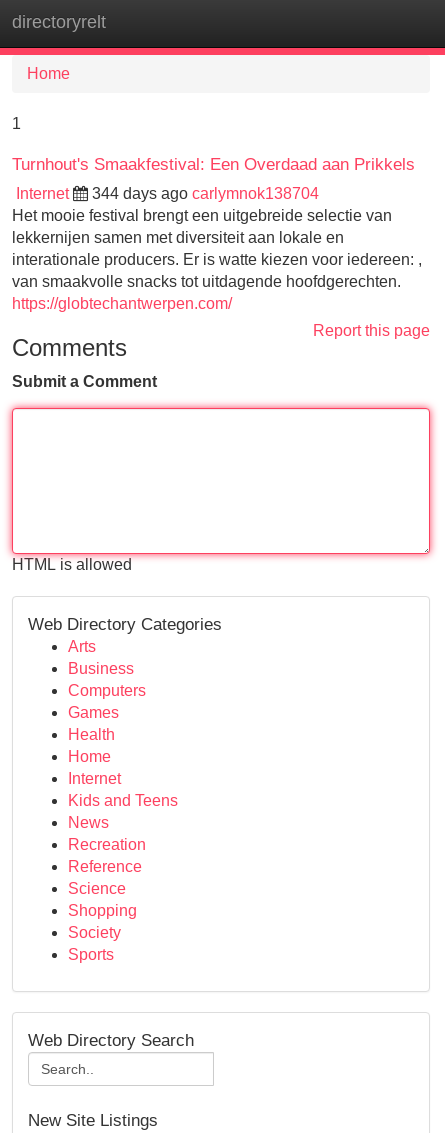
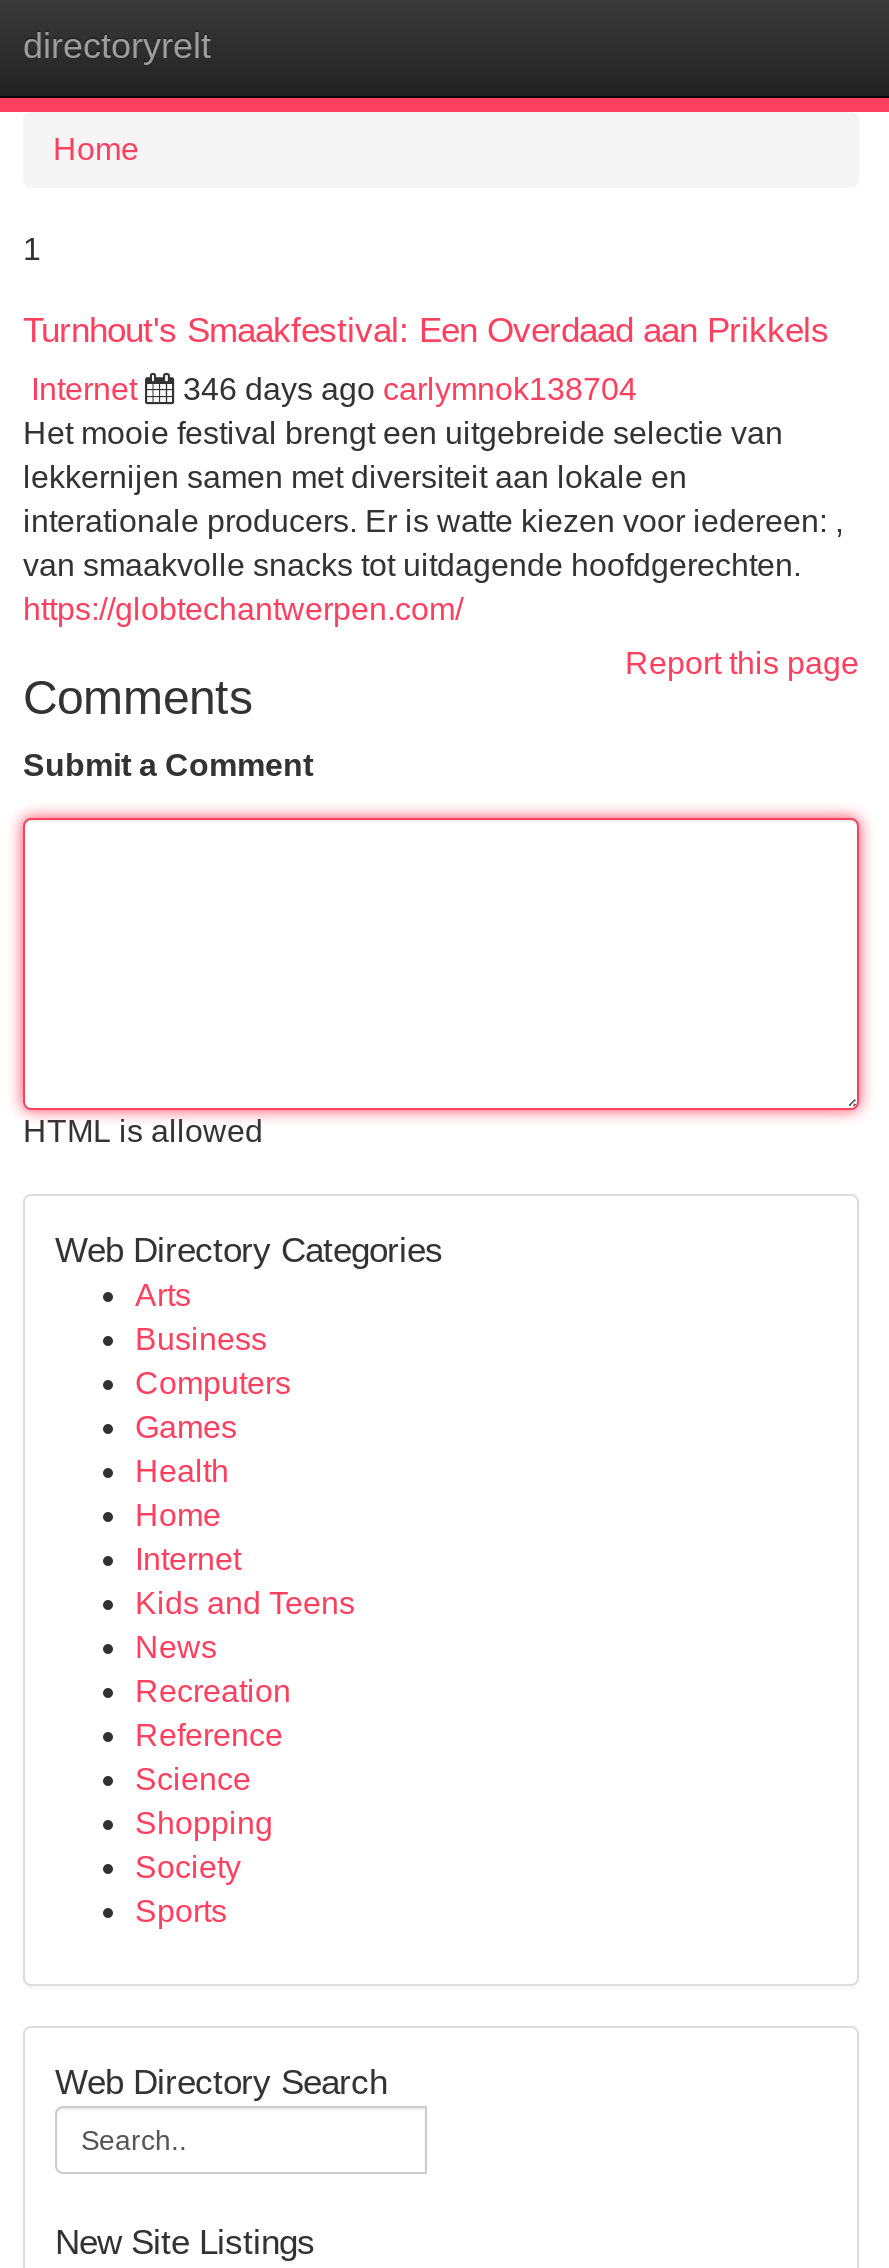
[92,185,319,202] 344 days ago carlymnok138704 -> [183,372,637,406] 346 days ago carlymnok138704

